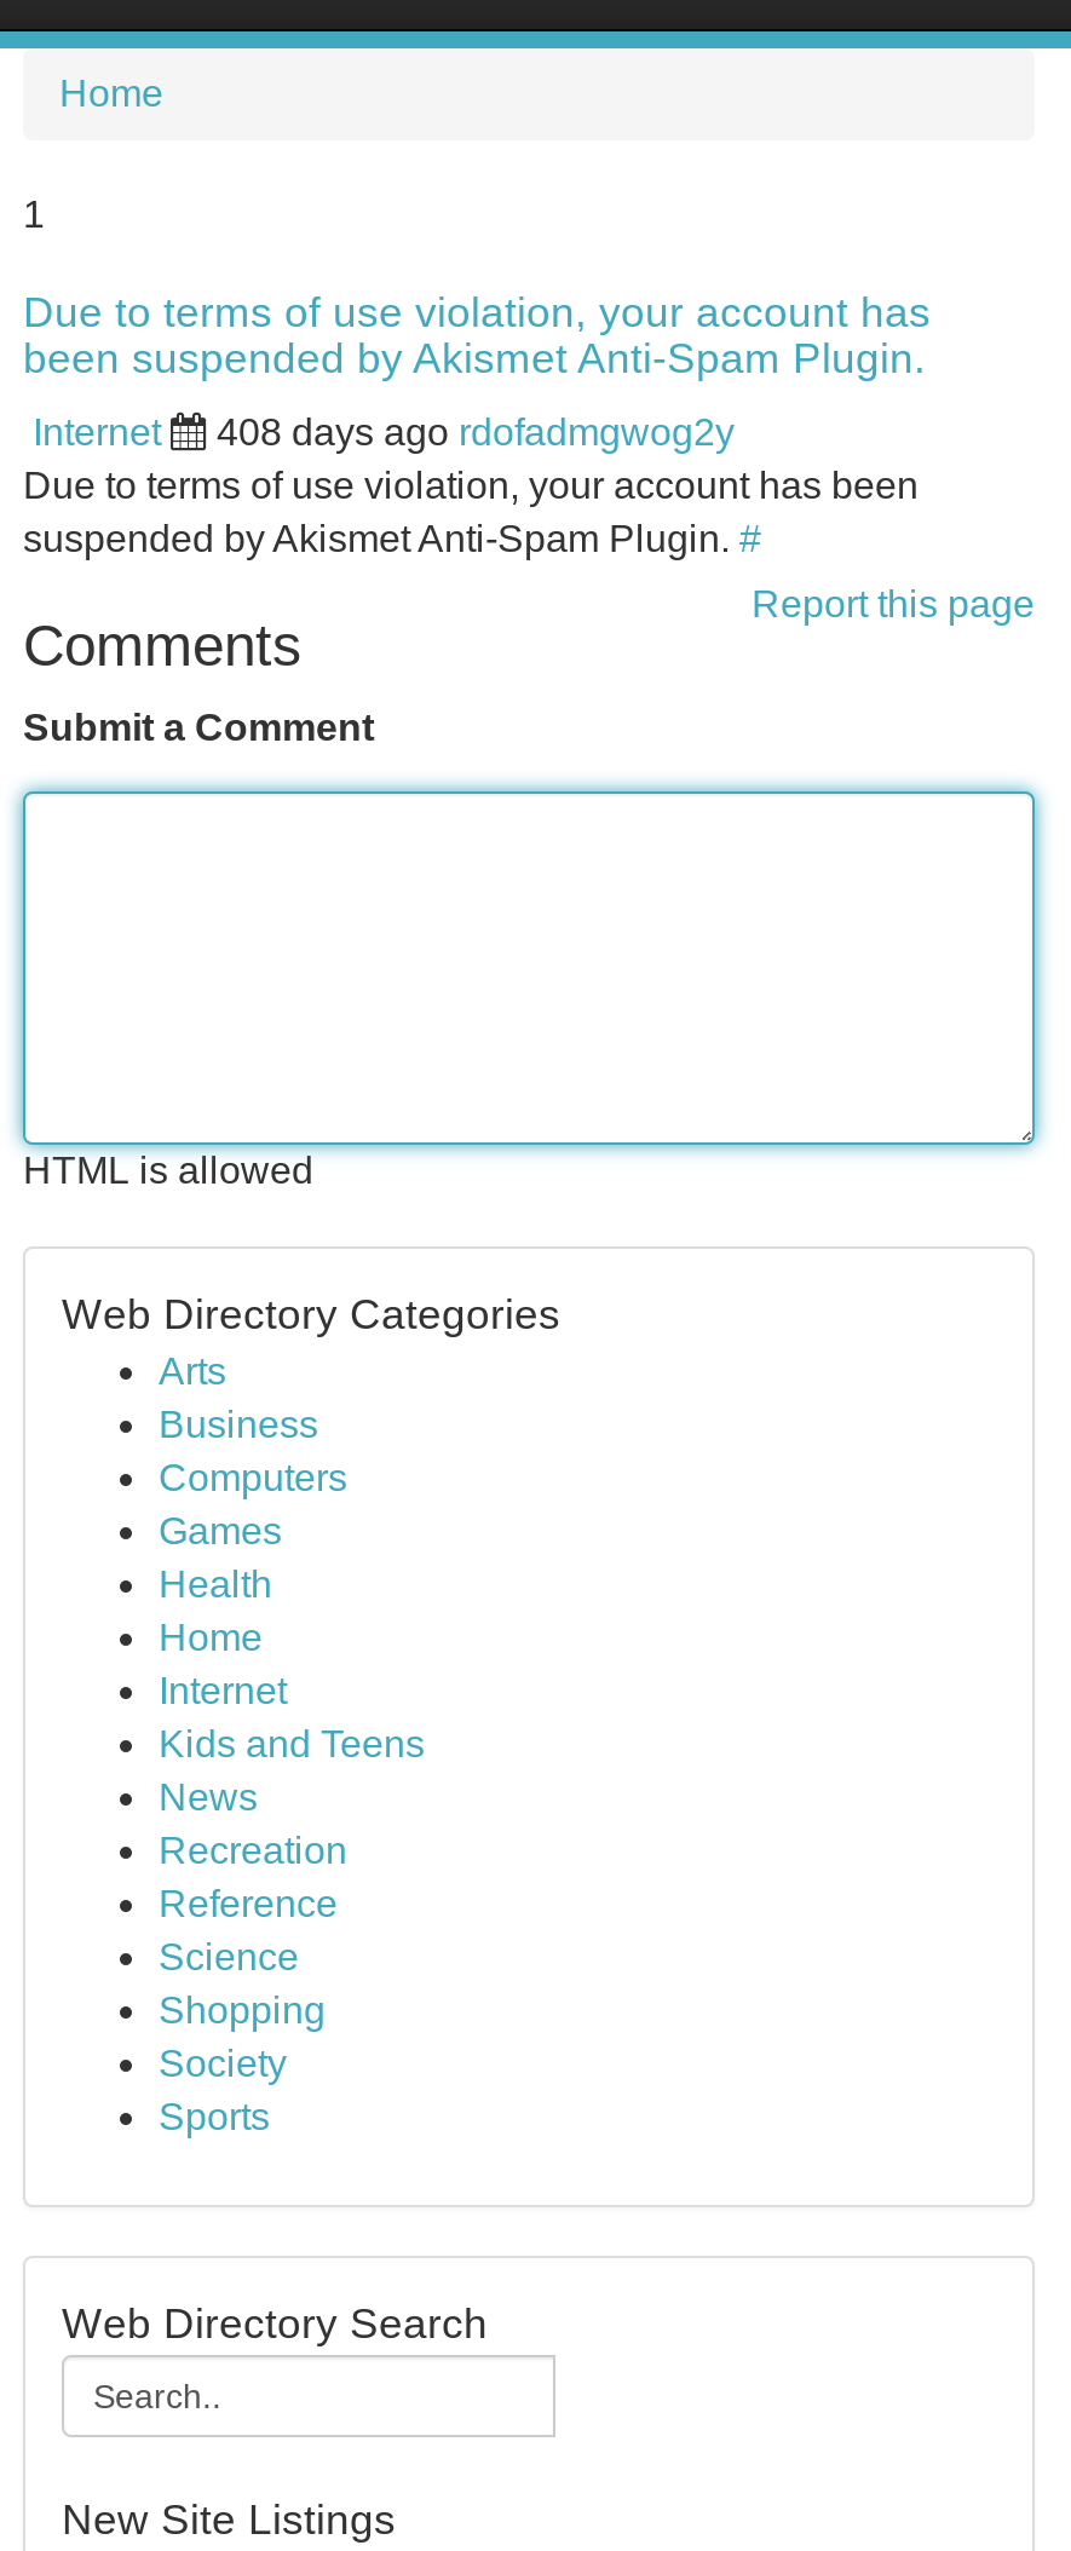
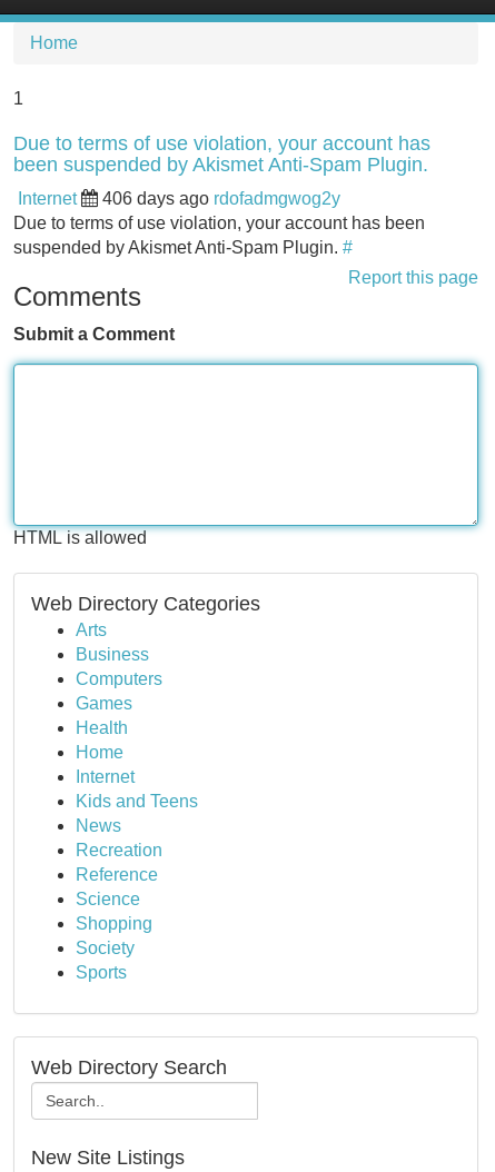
[217,411,735,453] 408 days ago rdofadmgwog2y -> [102,189,340,208] 406 days ago rdofadmgwog2y

